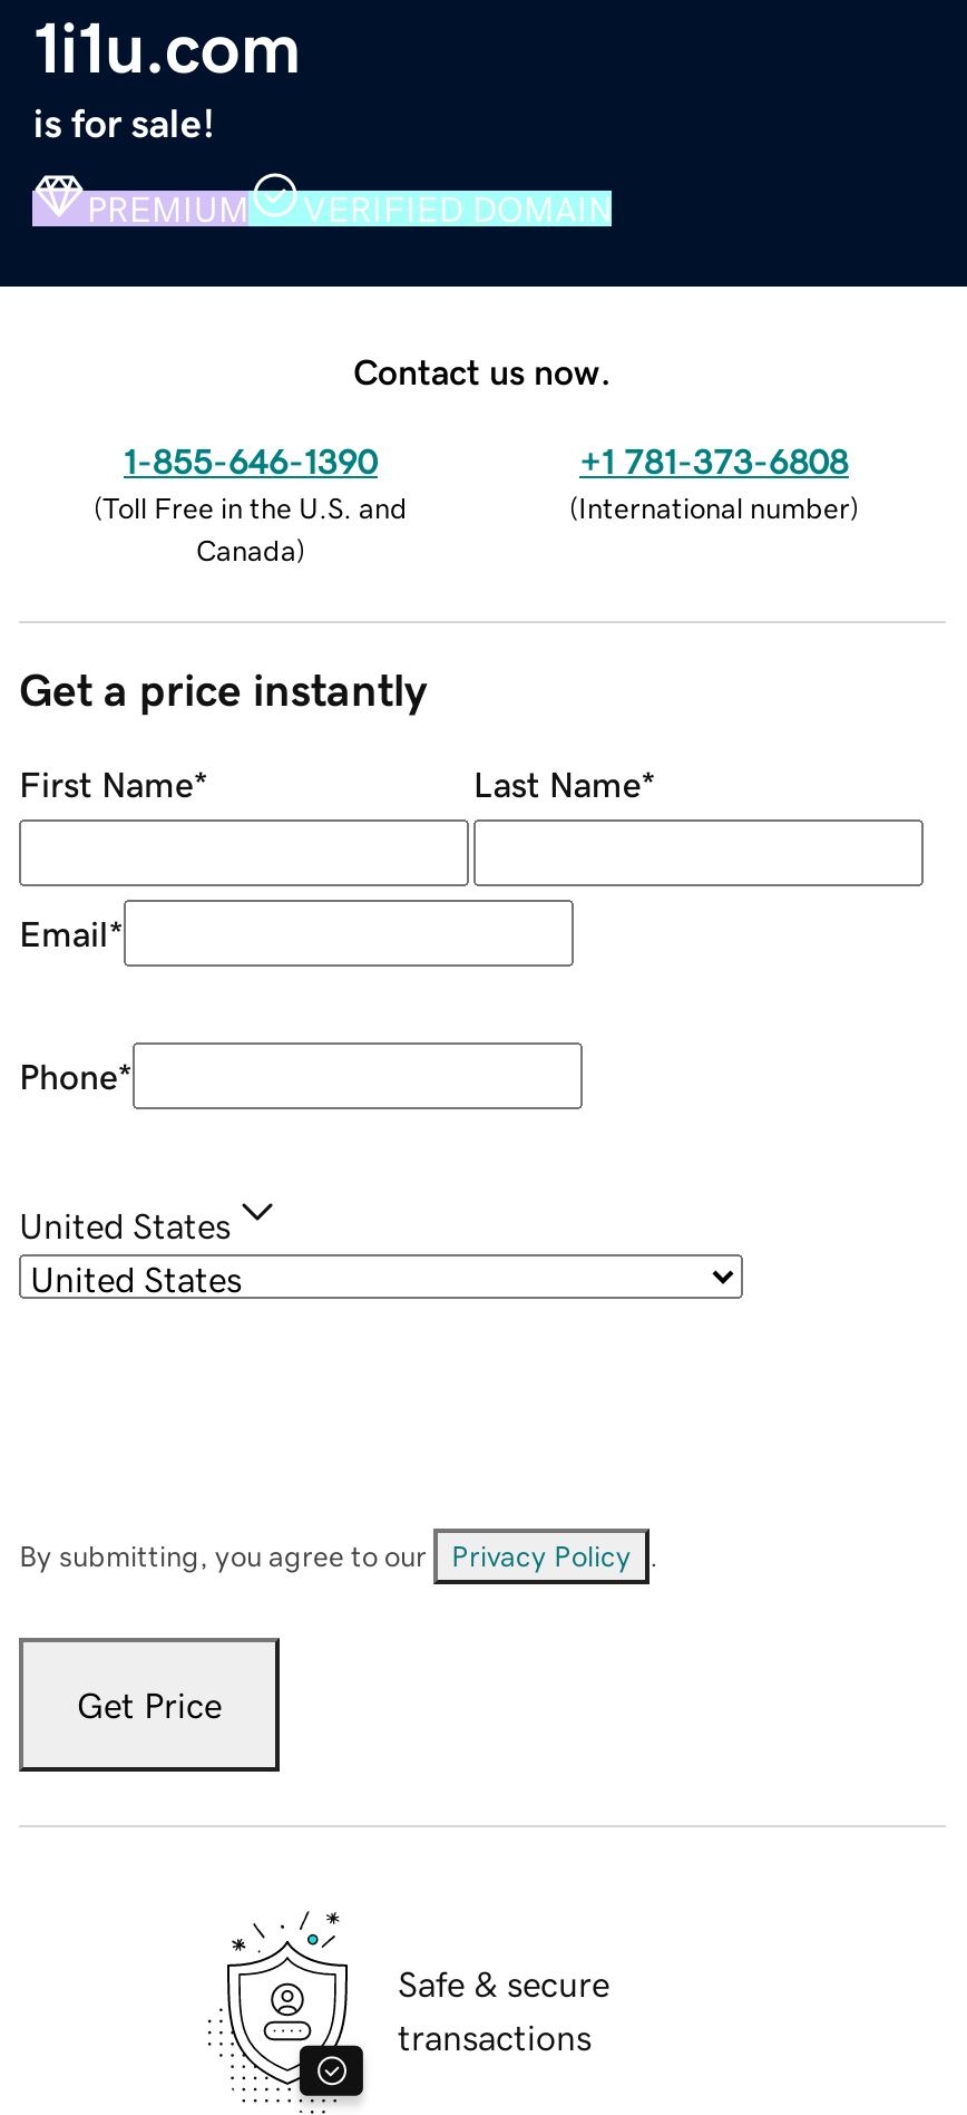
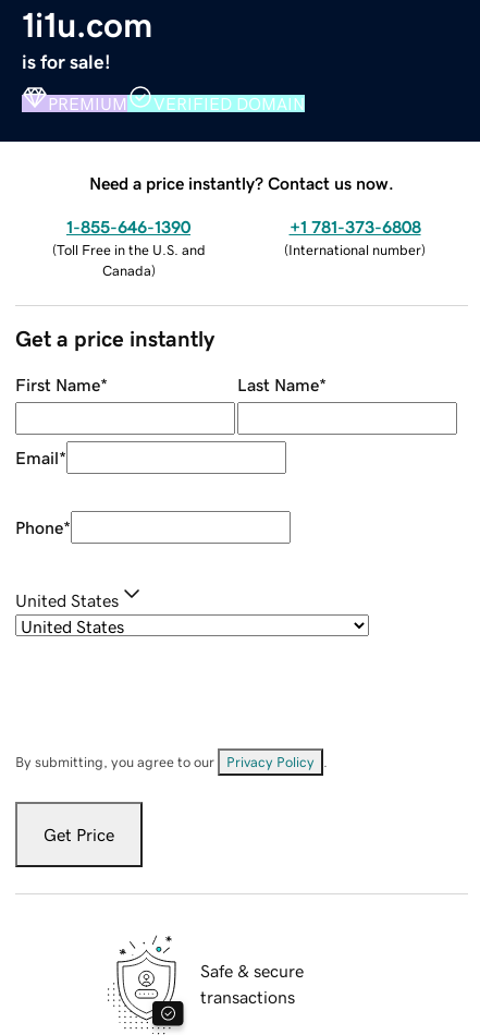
[353,353,612,388] Contact us now. -> [89,174,394,191] Need a price instantly? Contact us now.

